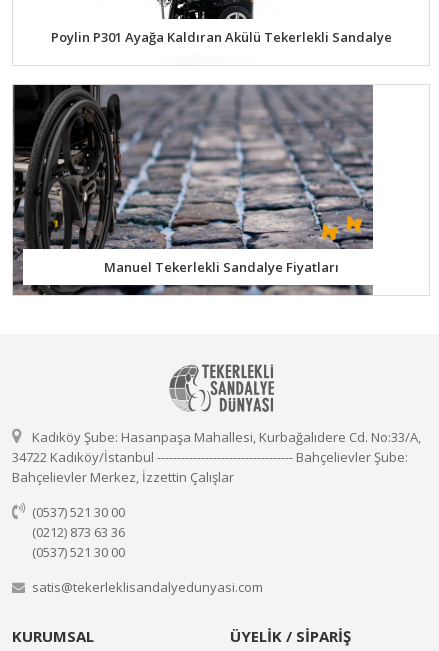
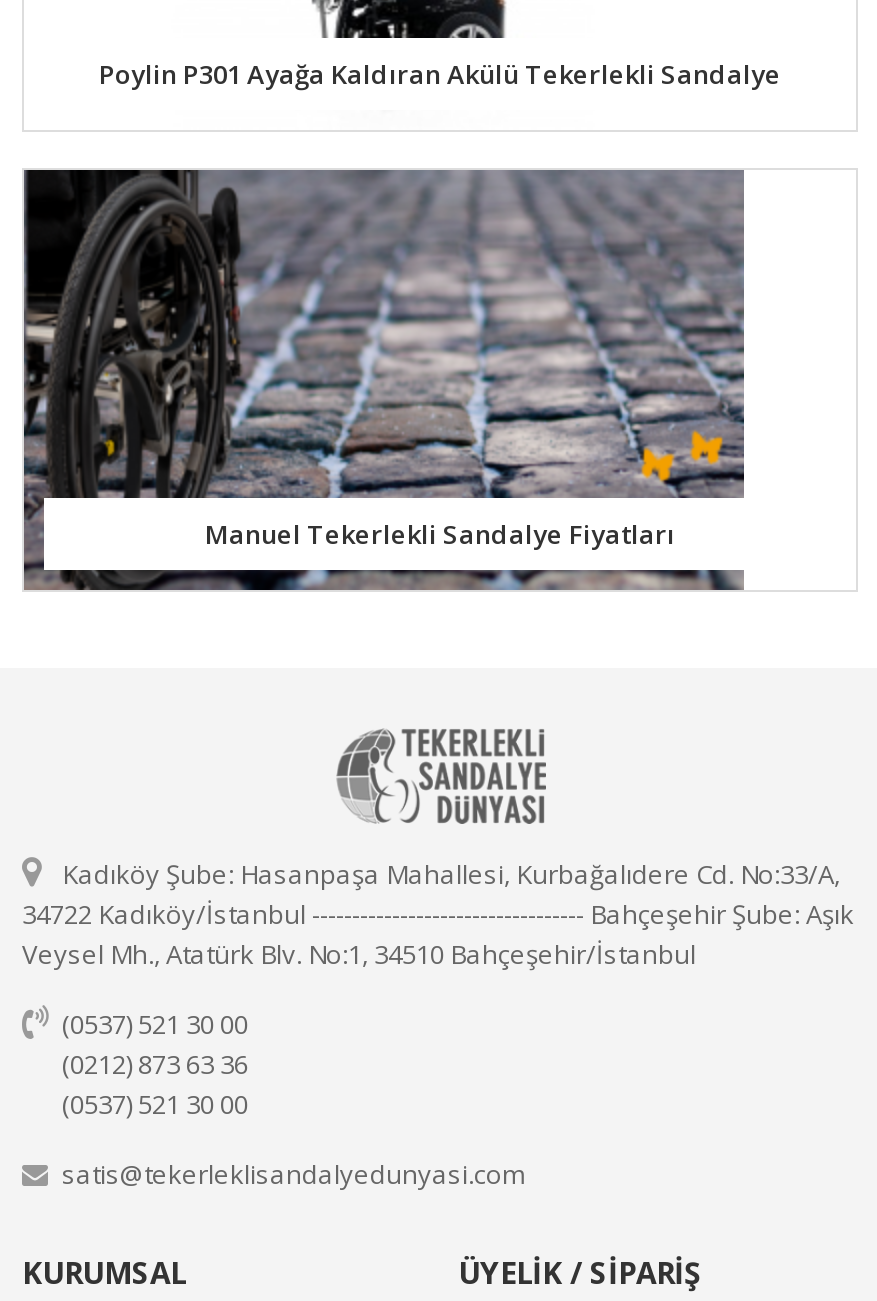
[12,448,408,486] 34722 Kadıköy/İstanbul ---------------------------------- Bahçelievler Şube: | Bahçelievler Merkez, İzzettin Çalışlar -> [22,897,854,973] 34722 Kadıköy/İstanbul ---------------------------------- Bahçeşehir Şube: Aşık | Veysel Mh., Atatürk Blv. No:1, 34510 Bahçeşehir/İstanbul

